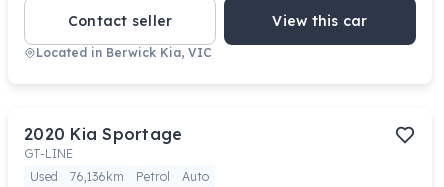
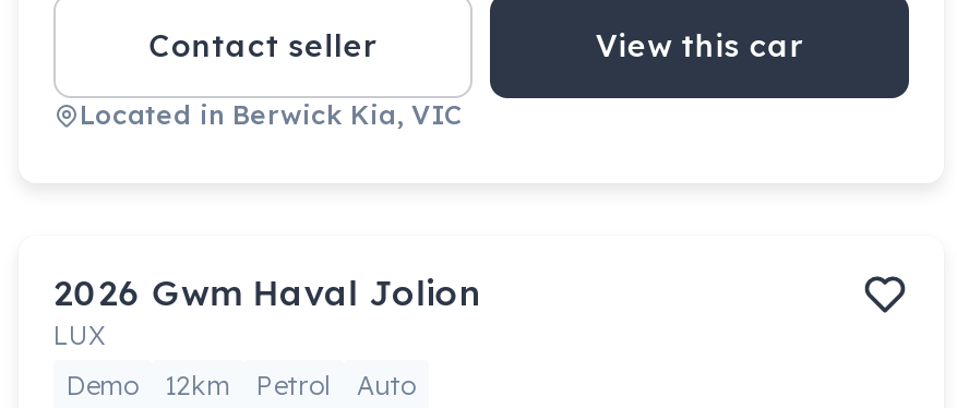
[24,124,182,161] 2020 Kia Sportage | GT-LINE -> [53,271,482,351] 2026 Gwm Haval Jolion | LUX
[30,169,124,184] Used | 76,136km -> [67,369,230,401] Demo | 12km

